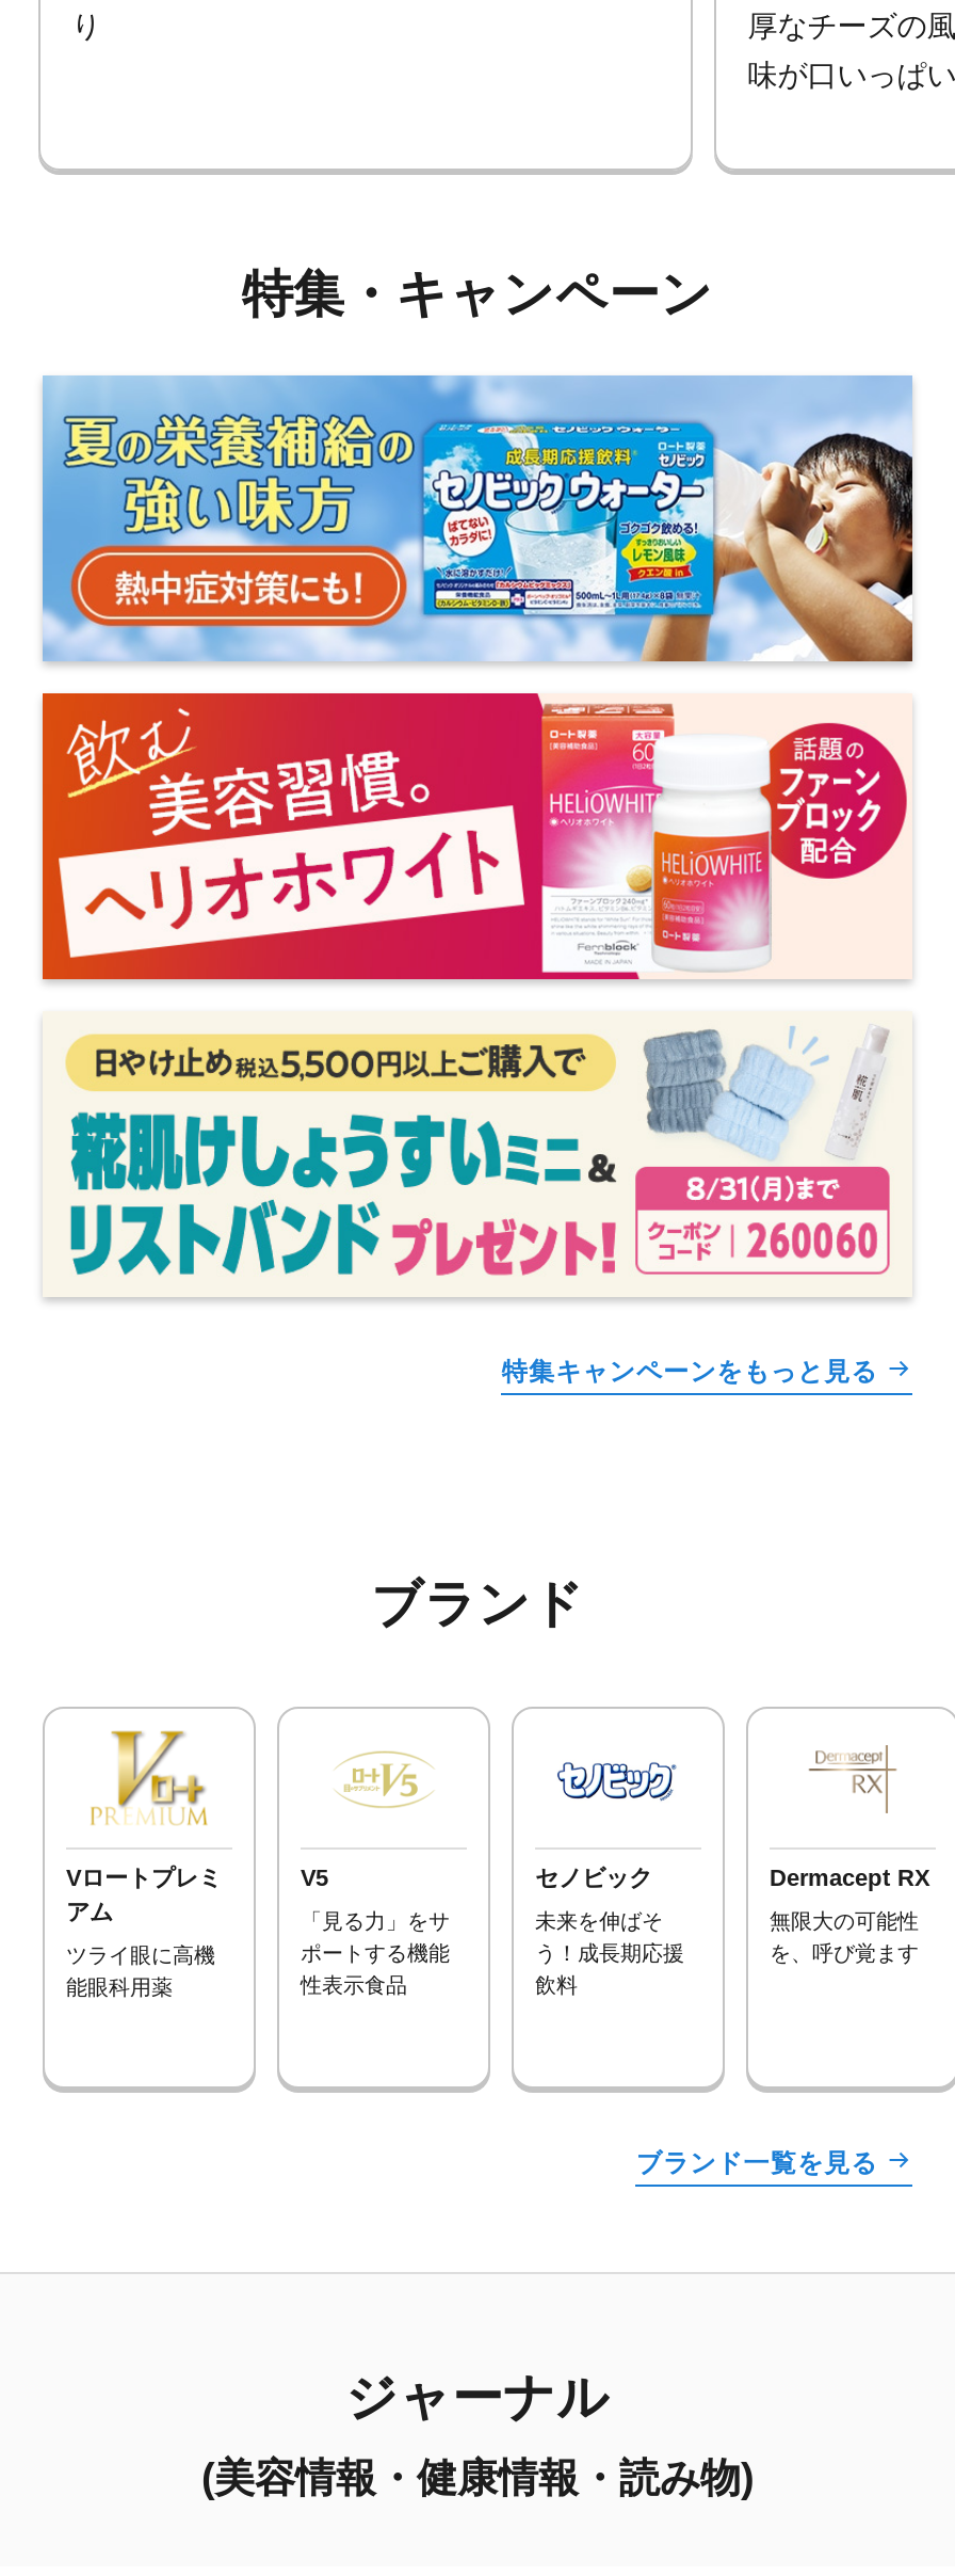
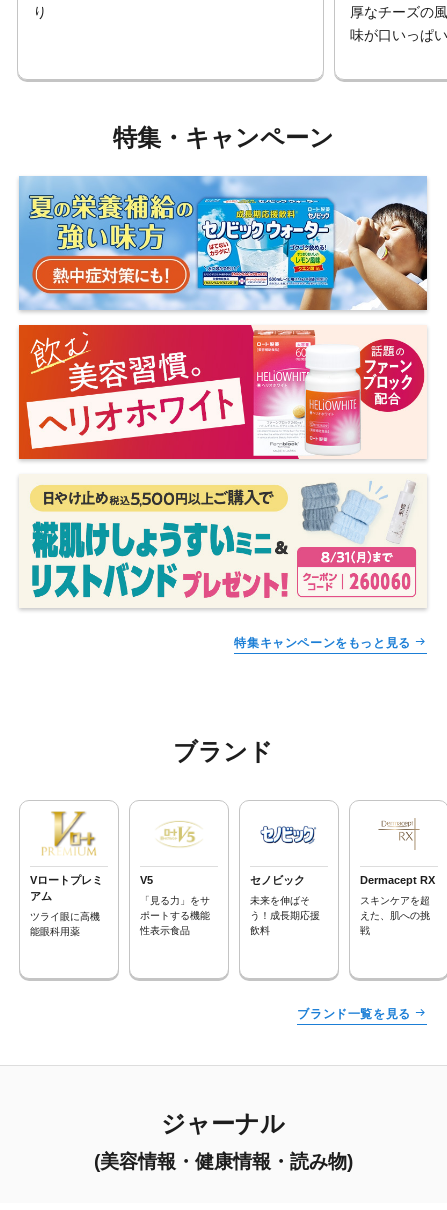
[770,1910,919,1966] 無限大の可能性 | を、呼び覚ます -> [360,895,430,936] スキンケアを超 | えた、肌への挑 | 戦

